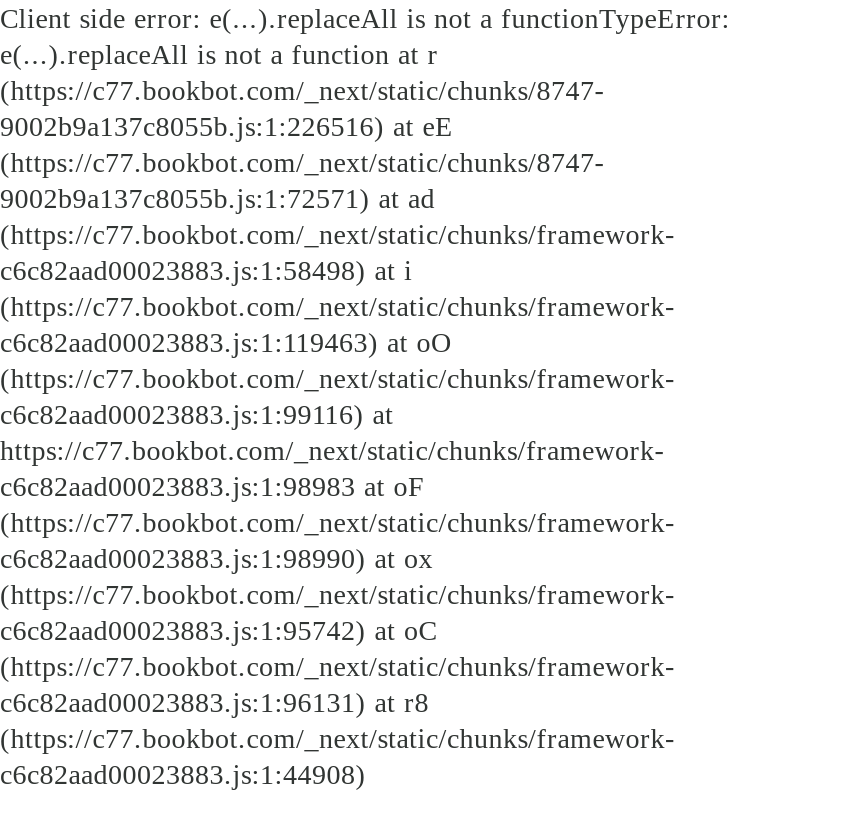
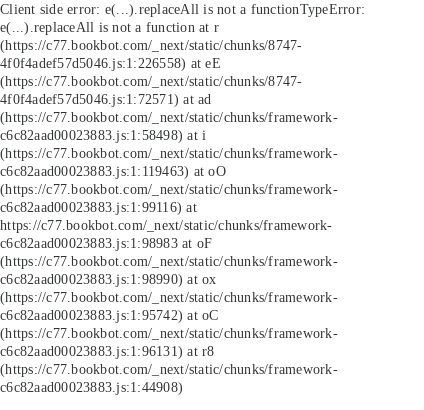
[0,110,454,142] 9002b9a137c8055b.js:1:226516) at eE -> [0,55,221,71] 4f0f4adef57d5046.js:1:226558) at eE
[0,182,435,214] 9002b9a137c8055b.js:1:72571) at ad -> [0,91,211,107] 4f0f4adef57d5046.js:1:72571) at ad

